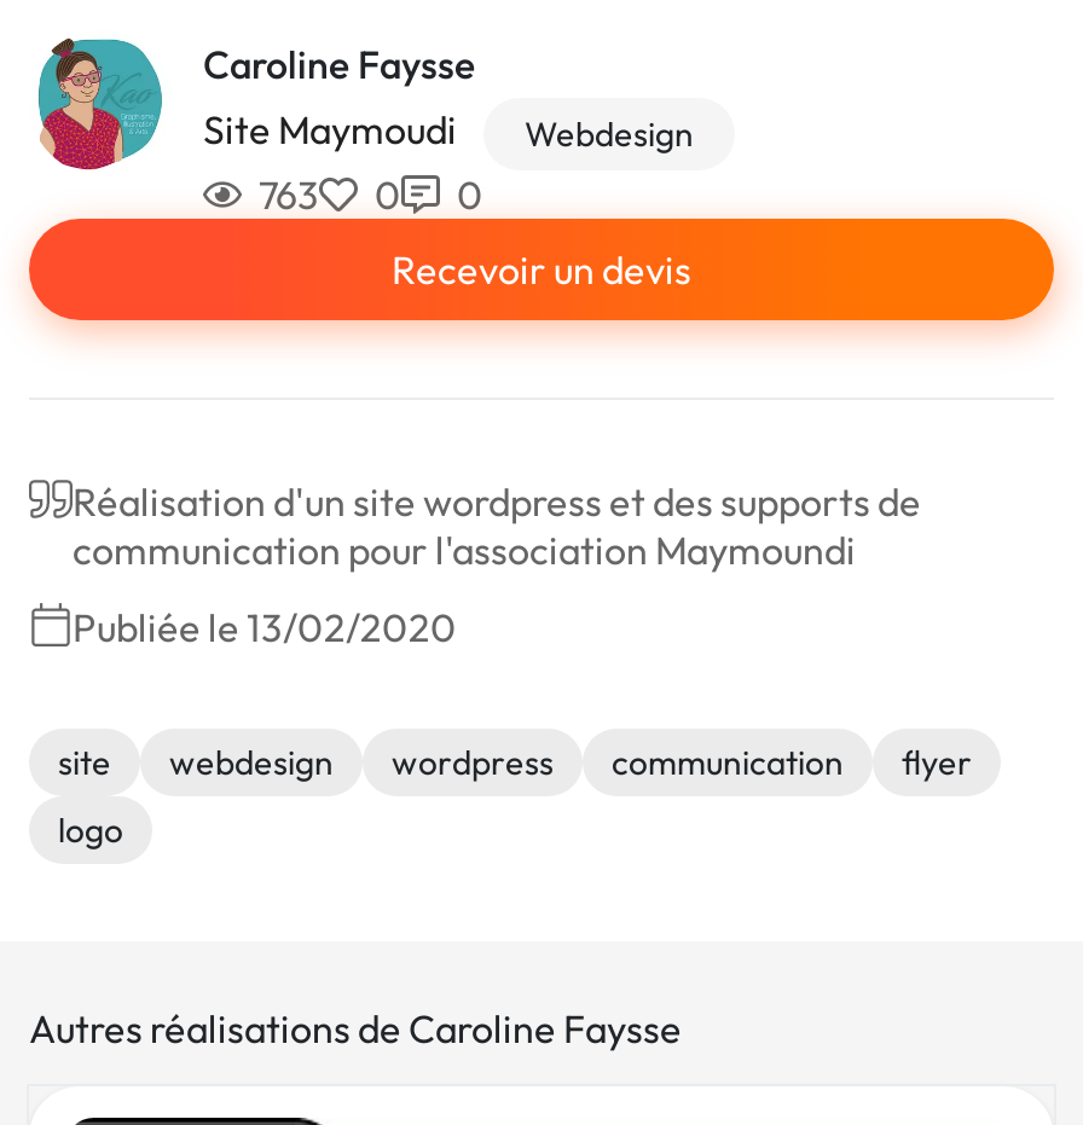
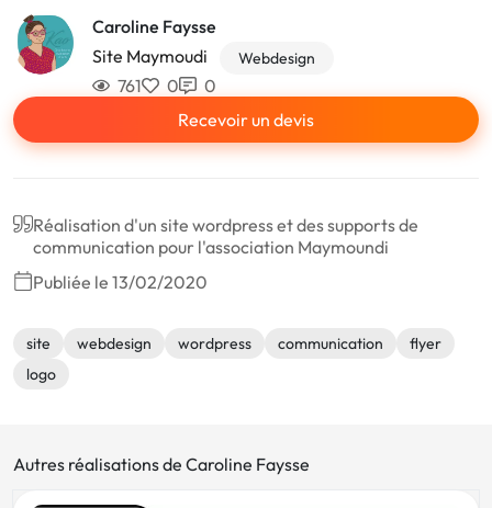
[251,171,319,219] 763 -> [114,75,142,97] 761

